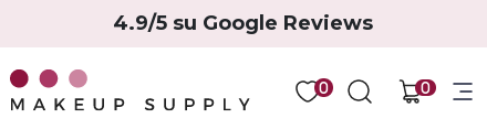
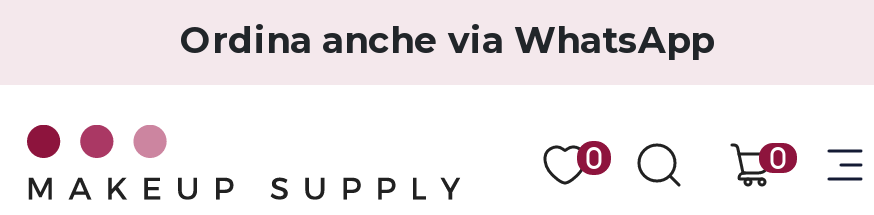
[112,11,372,35] 4.9/5 su Google Reviews -> [180,19,714,63] Ordina anche via WhatsApp

